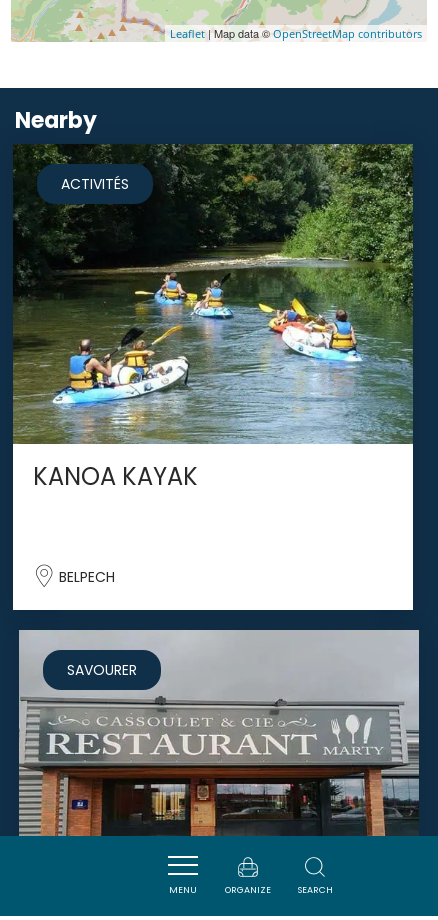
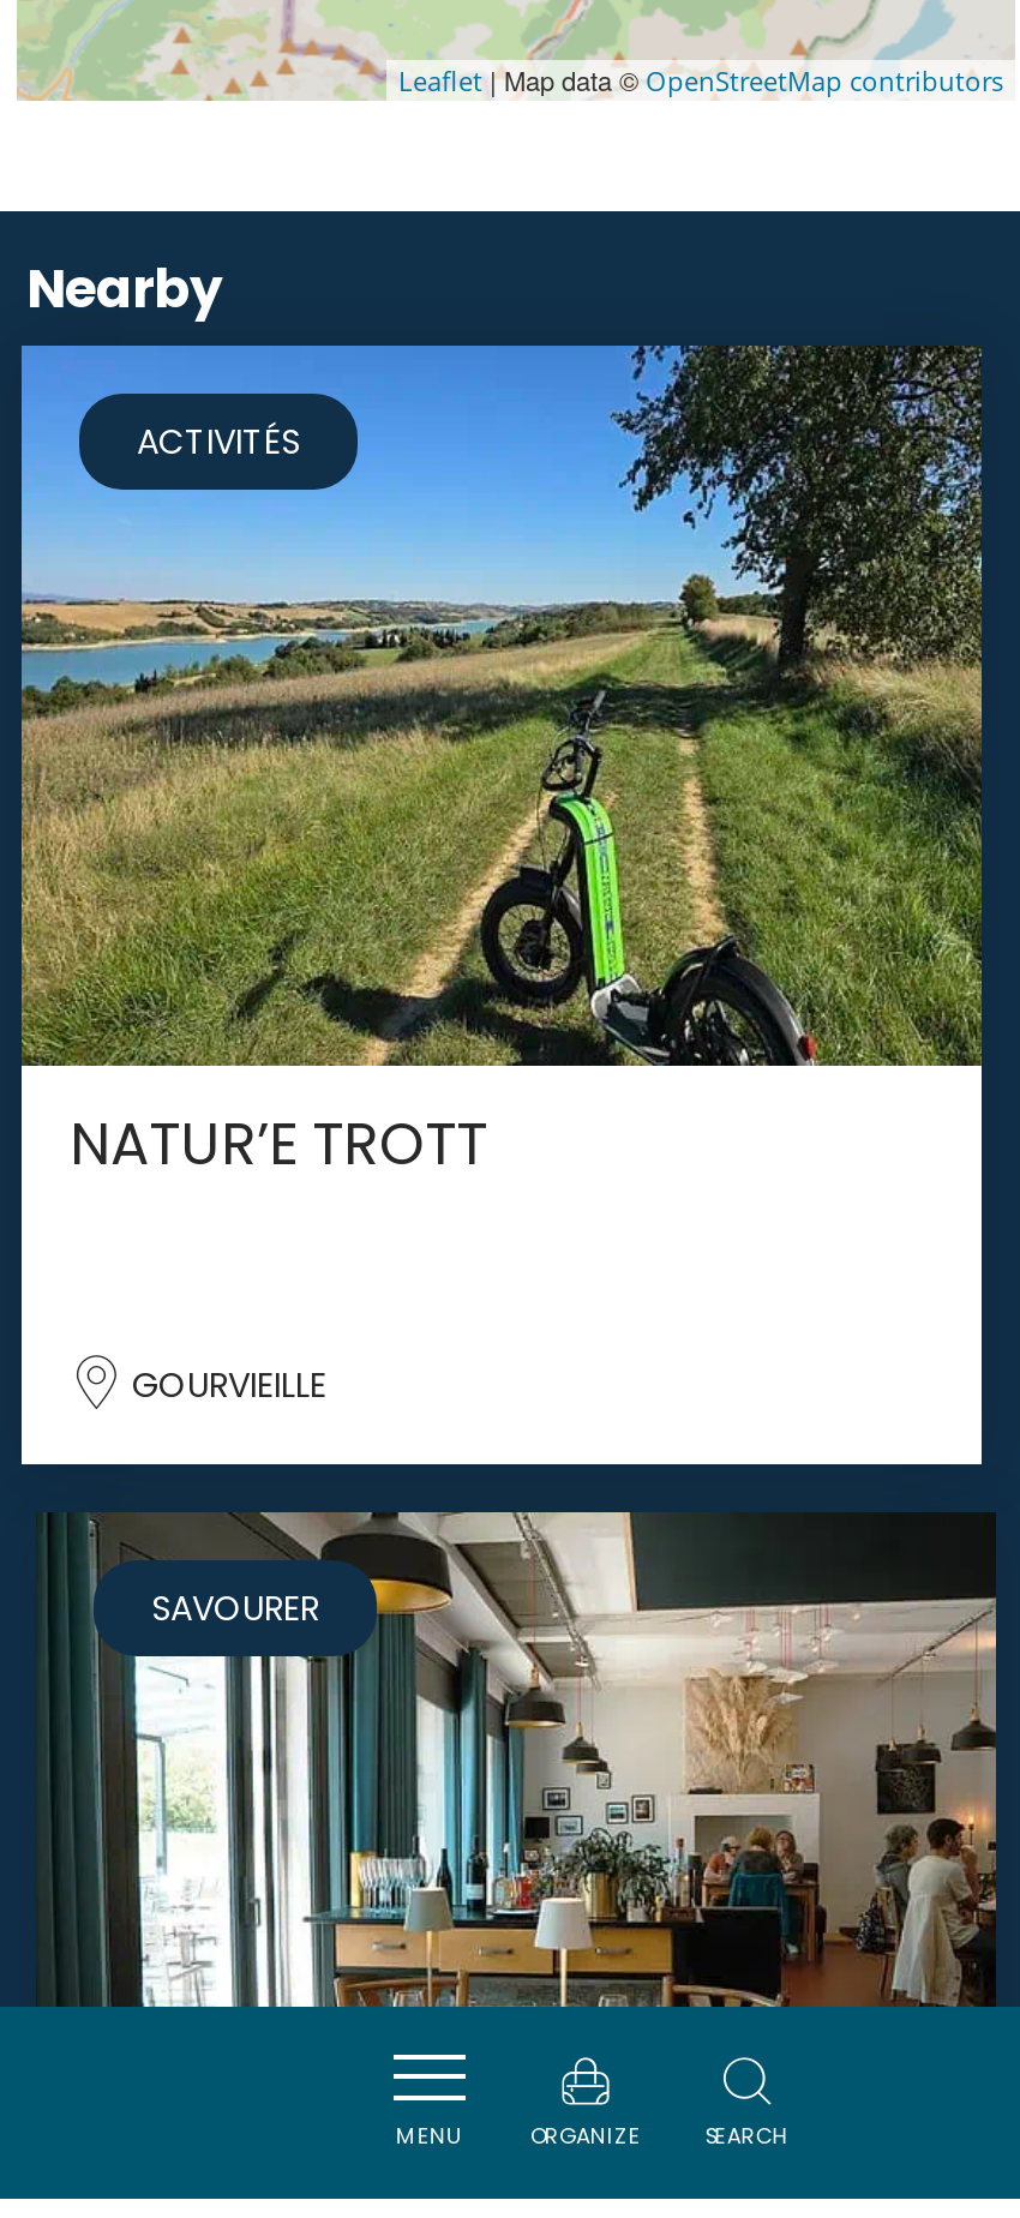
[13,143,413,493] [image] | KANOA KAYAK -> [19,343,984,1184] [image] | NATUR’E TROTT
[55,567,115,587] BELPECH -> [122,1361,326,1409] GOURVIEILLE
[18,629,420,837] [image] -> [36,1512,996,2009] [image]

